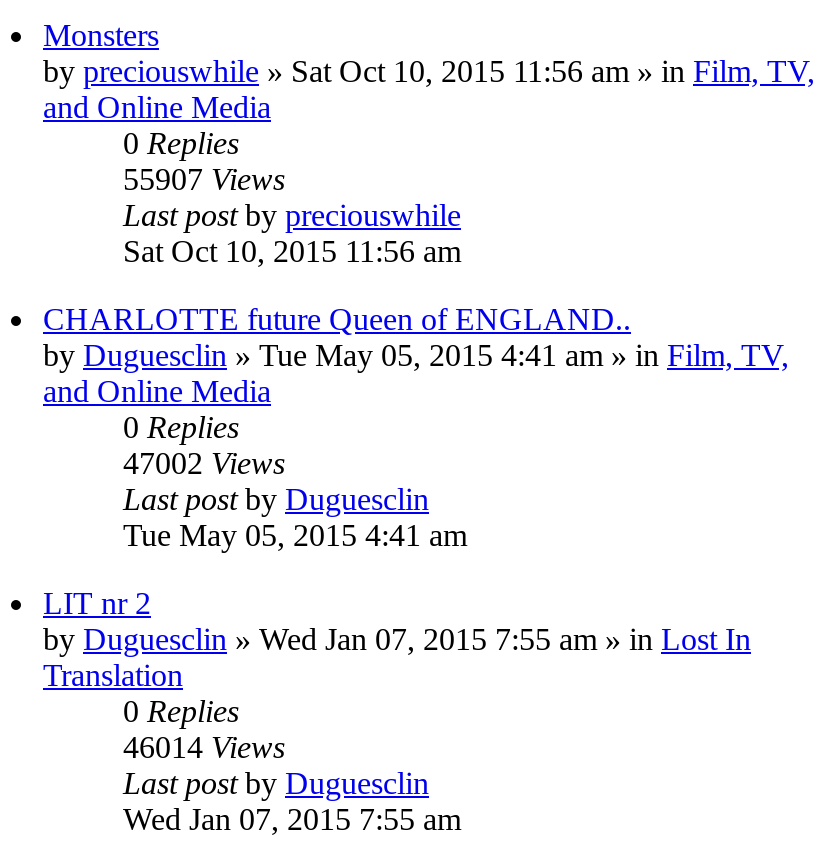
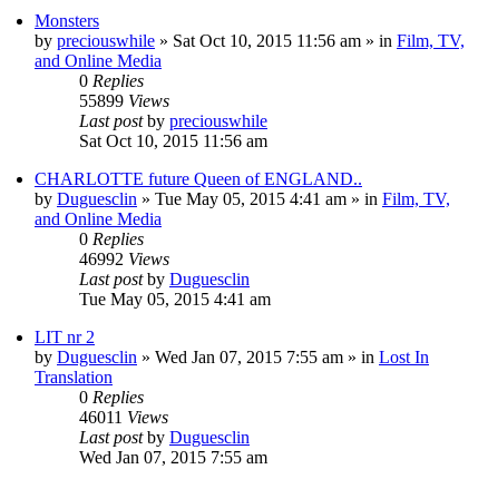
[123,162,285,196] 55907 Views -> [79,91,169,110] 55899 Views
[123,446,285,480] 47002 Views -> [79,249,169,268] 46992 Views
[123,730,285,764] 46014 Views -> [79,408,168,427] 46011 Views

